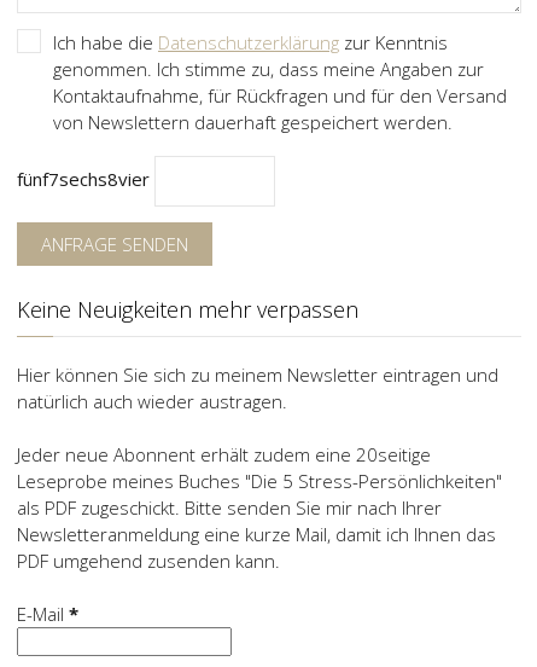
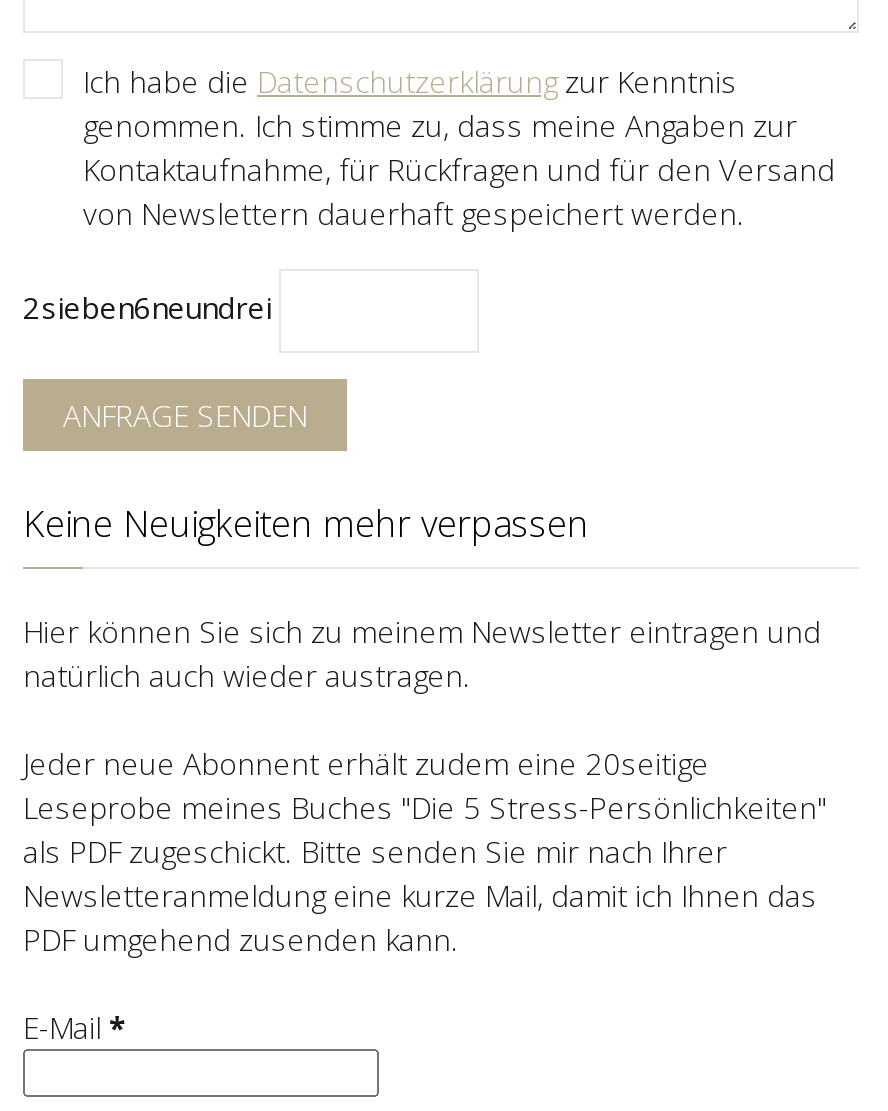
[17,167,150,191] fünf7sechs8vier -> [23,287,271,327] 2sieben6neundrei

